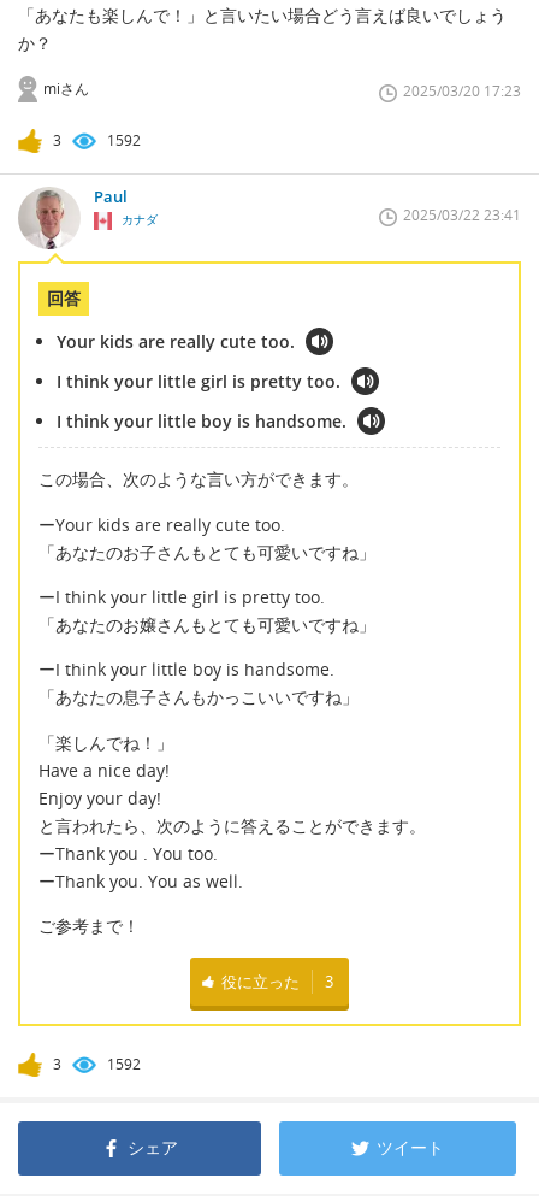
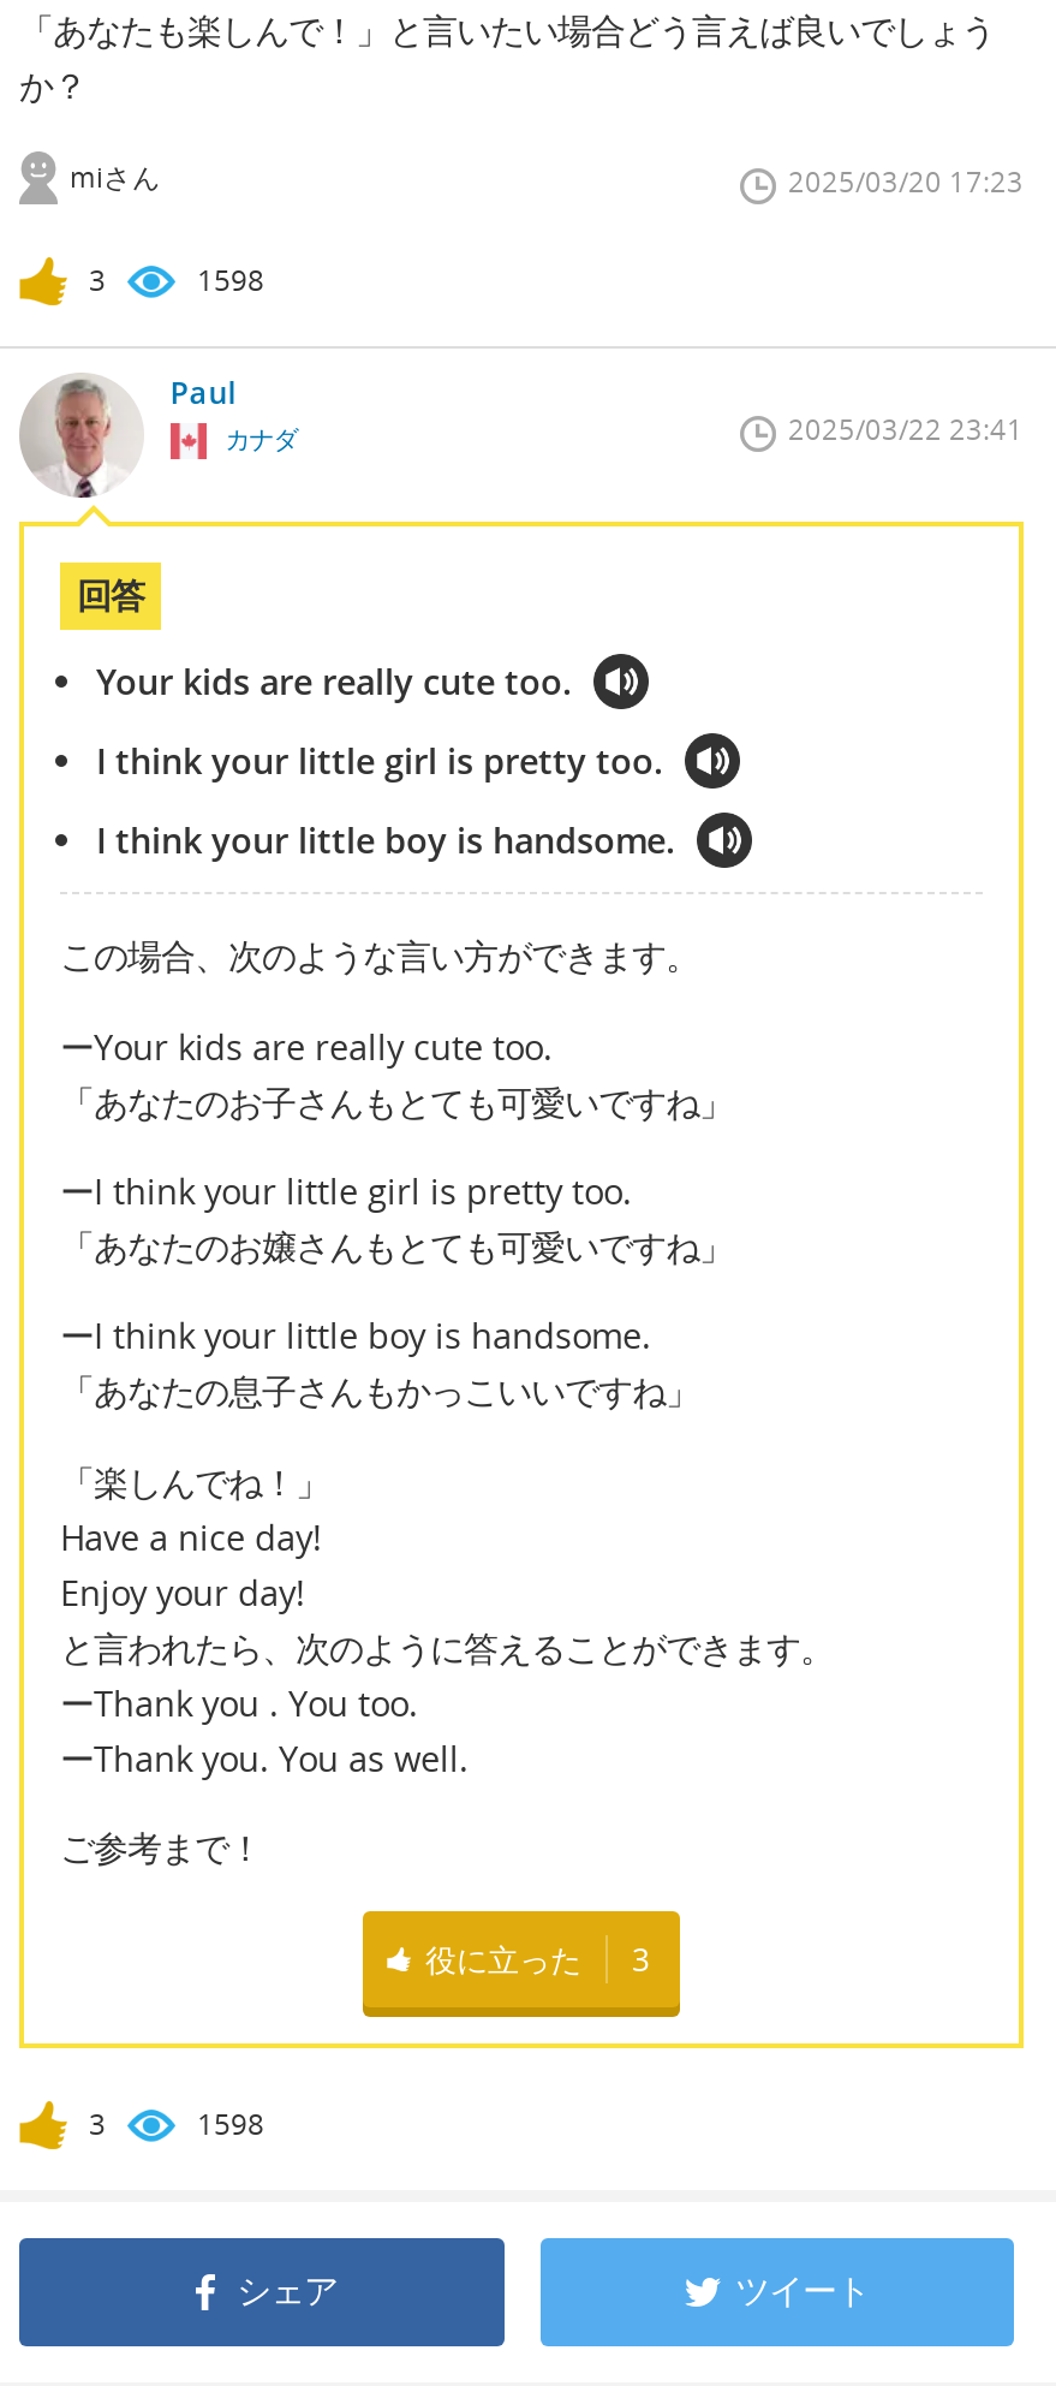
[107,130,141,150] 1592 -> [197,259,264,300] 1598
[107,1053,141,1074] 1592 -> [197,2102,264,2143] 1598

